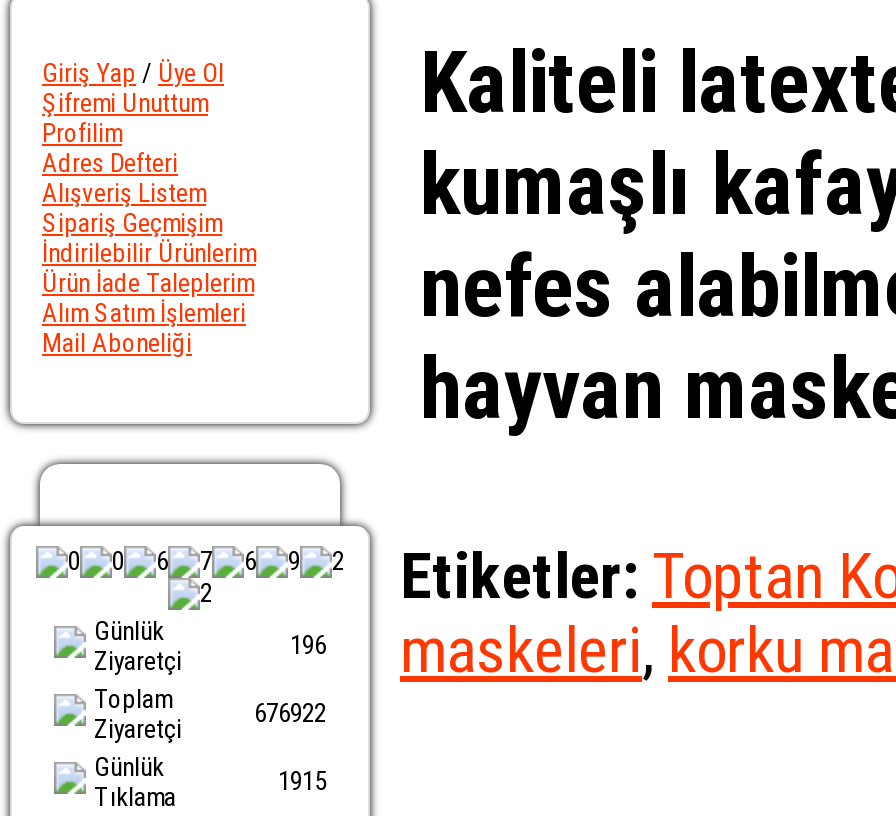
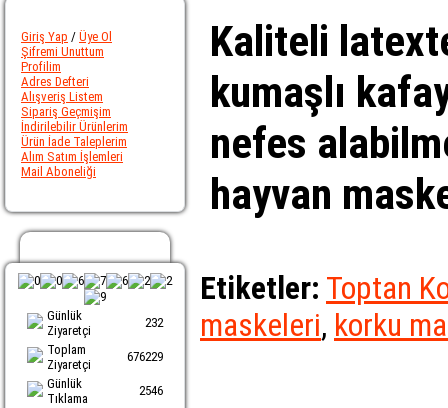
[290,630,326,660] 196 -> [145,315,163,330] 232
[254,698,326,728] 676922 -> [127,349,163,364] 676229
[278,766,326,796] 1915 -> [139,383,163,398] 2546

